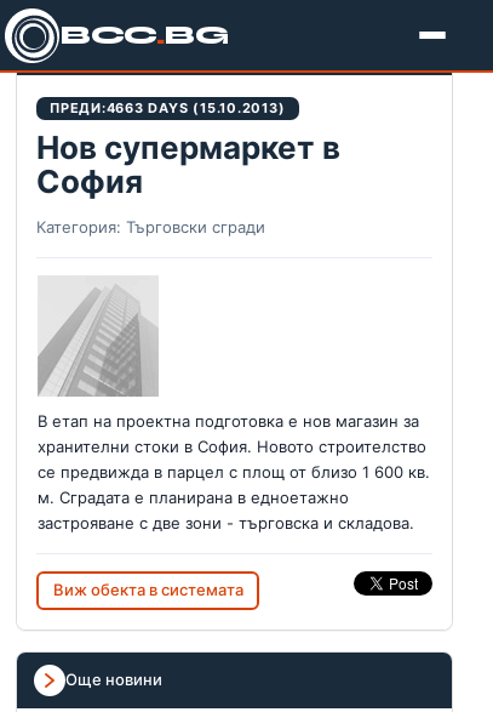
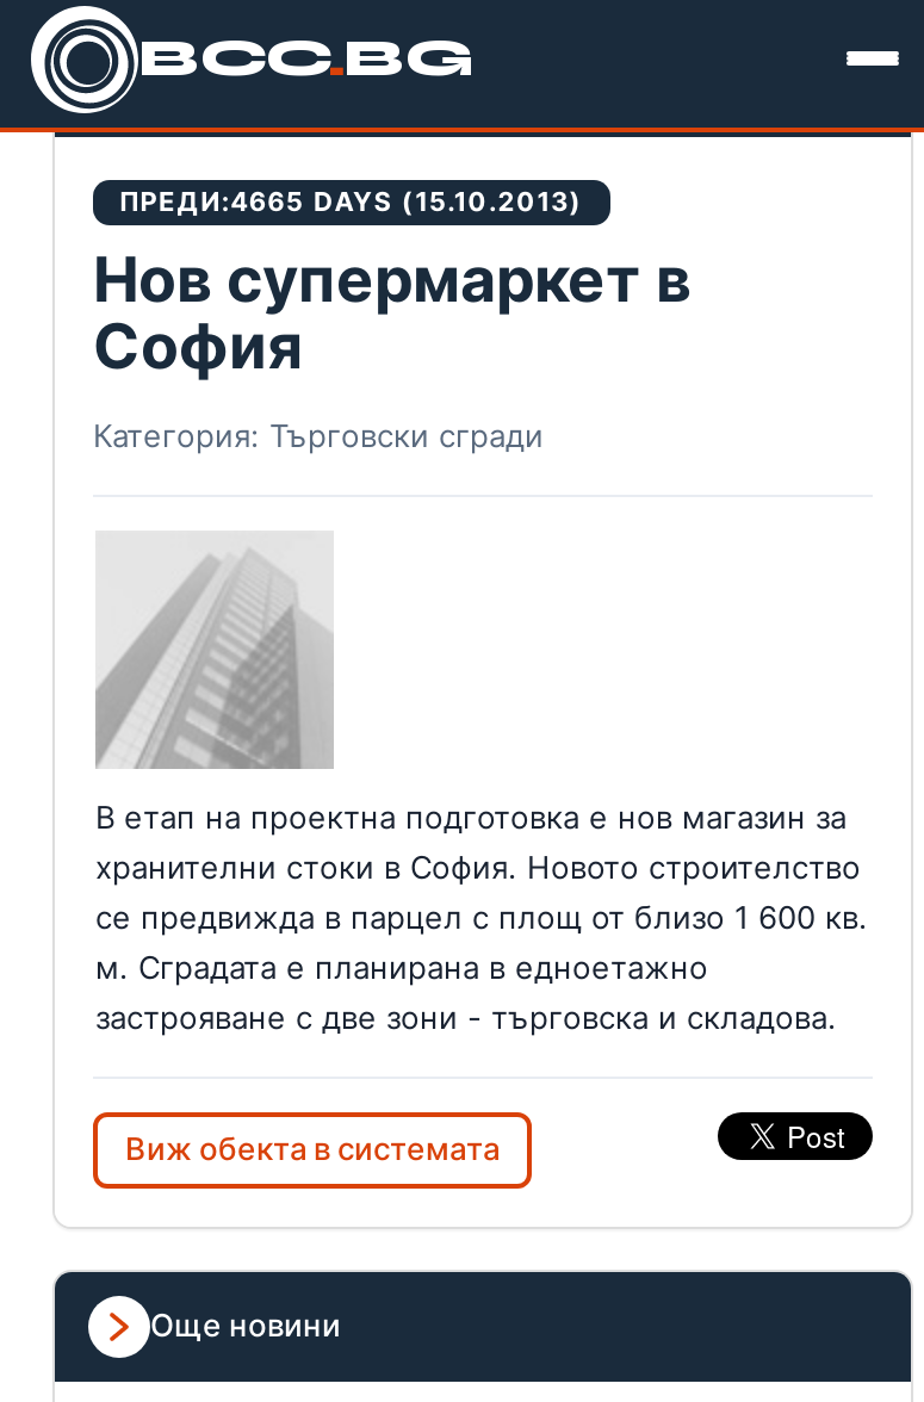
[50,99,285,116] ПРЕДИ:4663 DAYS (15.10.2013) -> [119,185,583,218] ПРЕДИ:4665 DAYS (15.10.2013)

